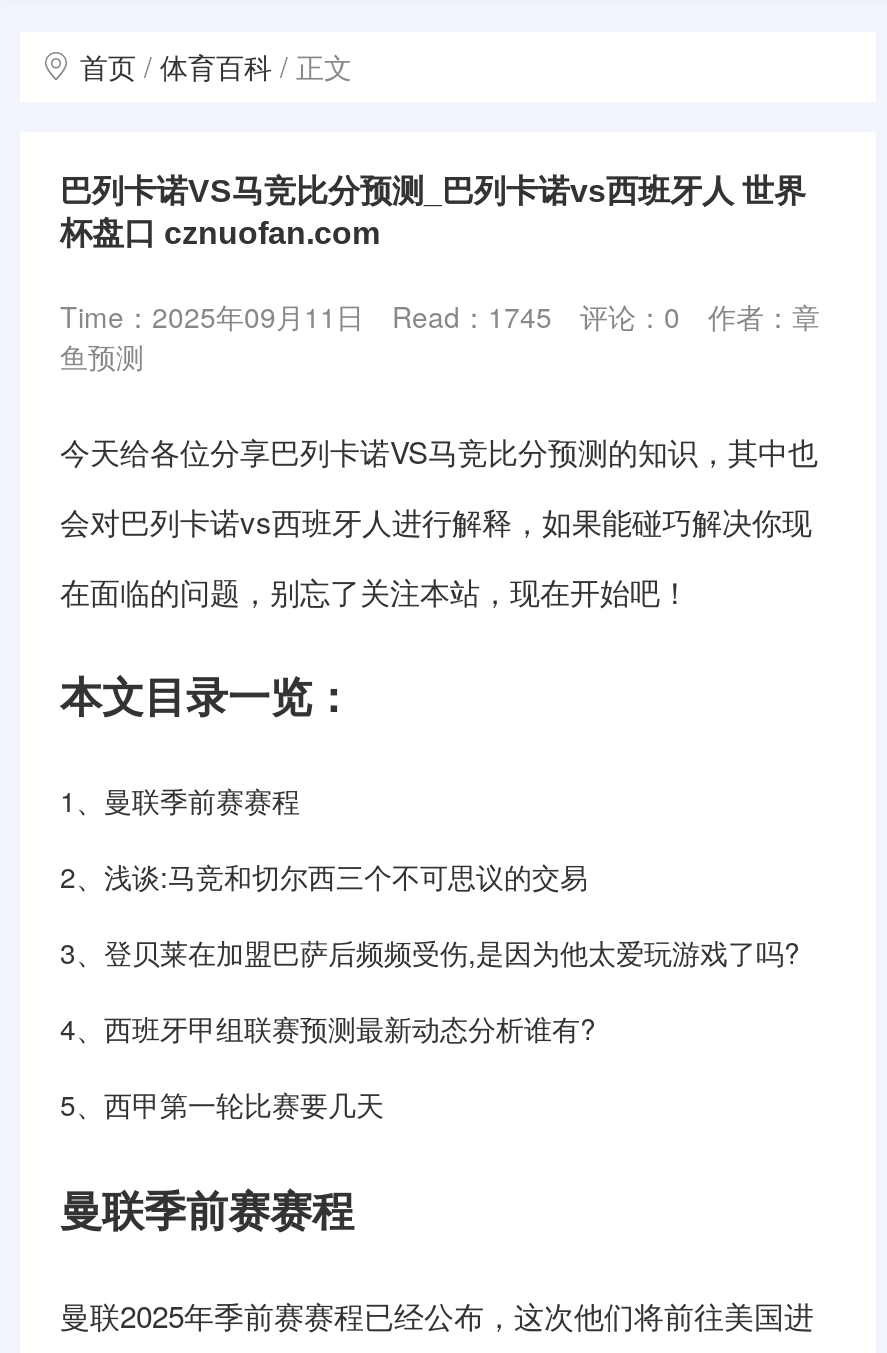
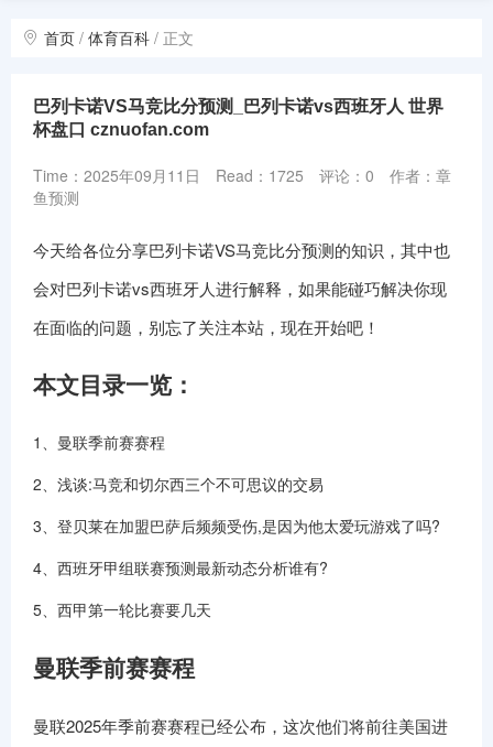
[60,296,820,336] Time：2025年09月11日 Read：1745 评论：0 作者：章 -> [33,164,451,186] Time：2025年09月11日 Read：1725 评论：0 作者：章

